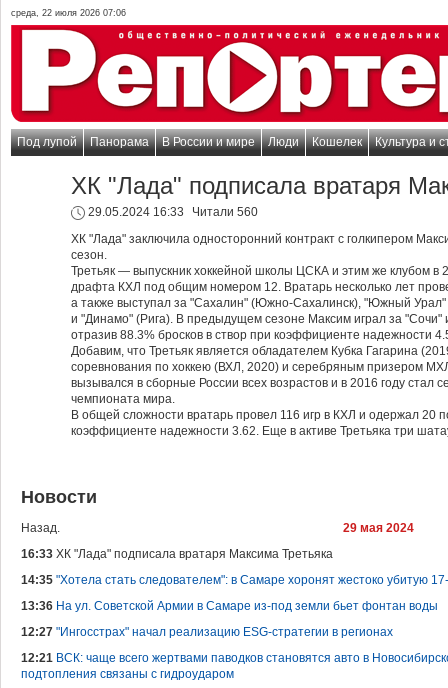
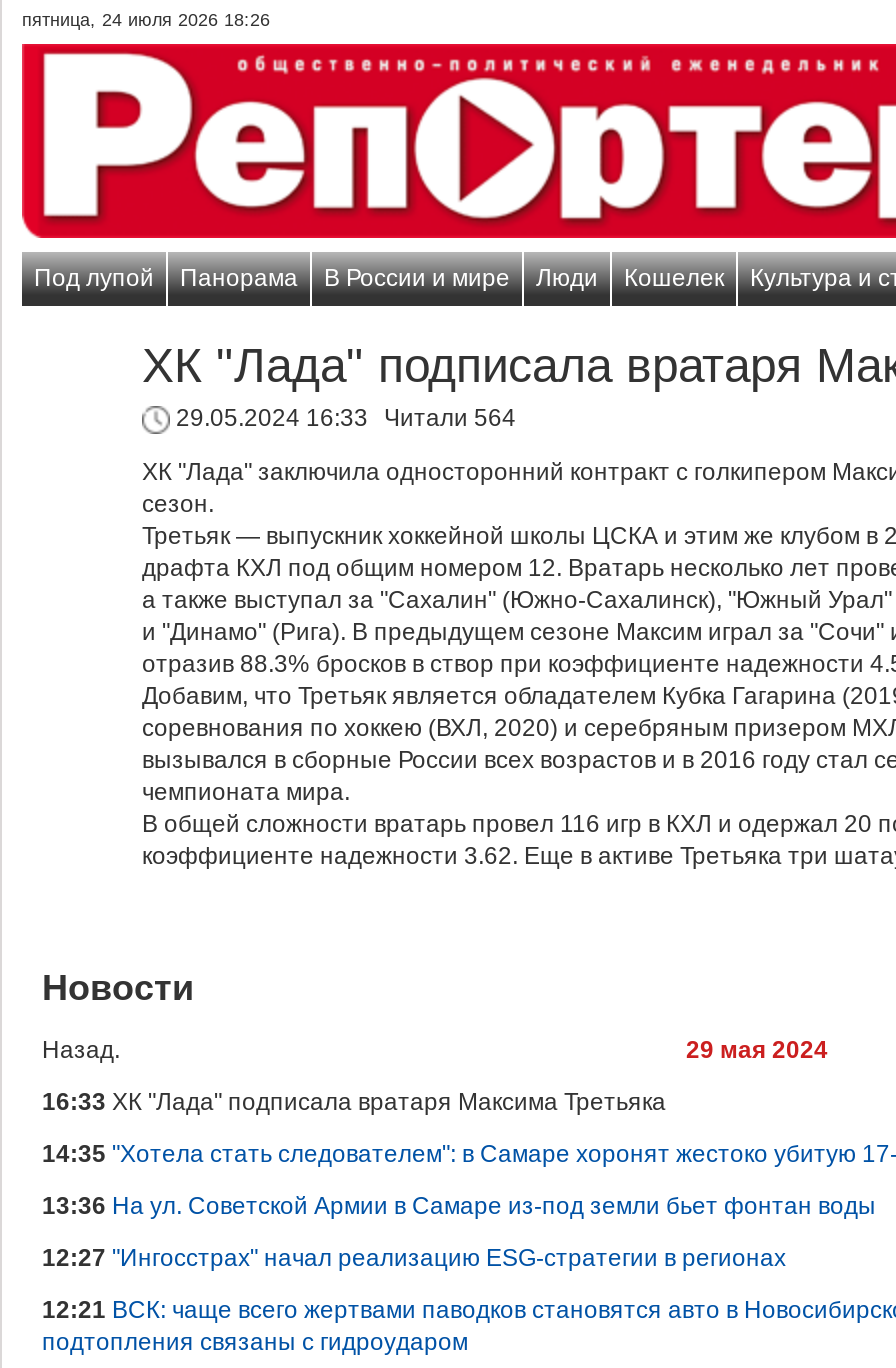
[11,8,126,18] среда, 22 июля 2026 07:06 -> [22,10,270,30] пятница, 24 июля 2026 18:26
[85,205,258,219] 29.05.2024 16:33 Читали 560 -> [170,404,516,432] 29.05.2024 16:33 Читали 564

